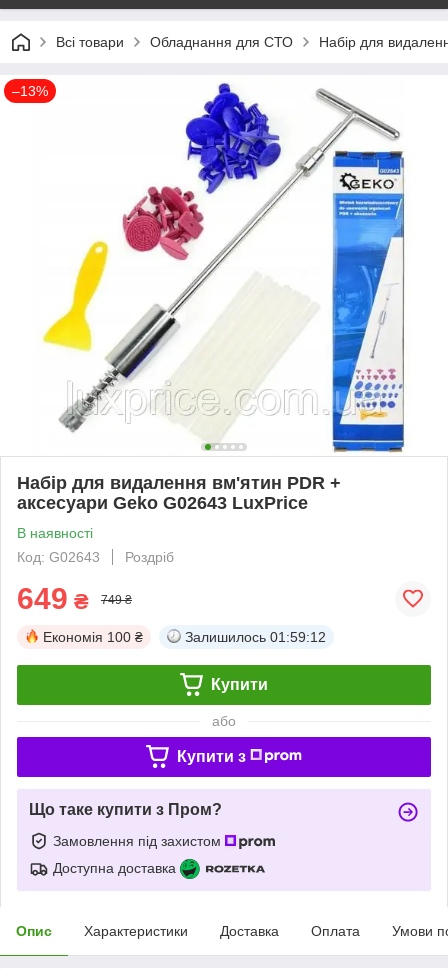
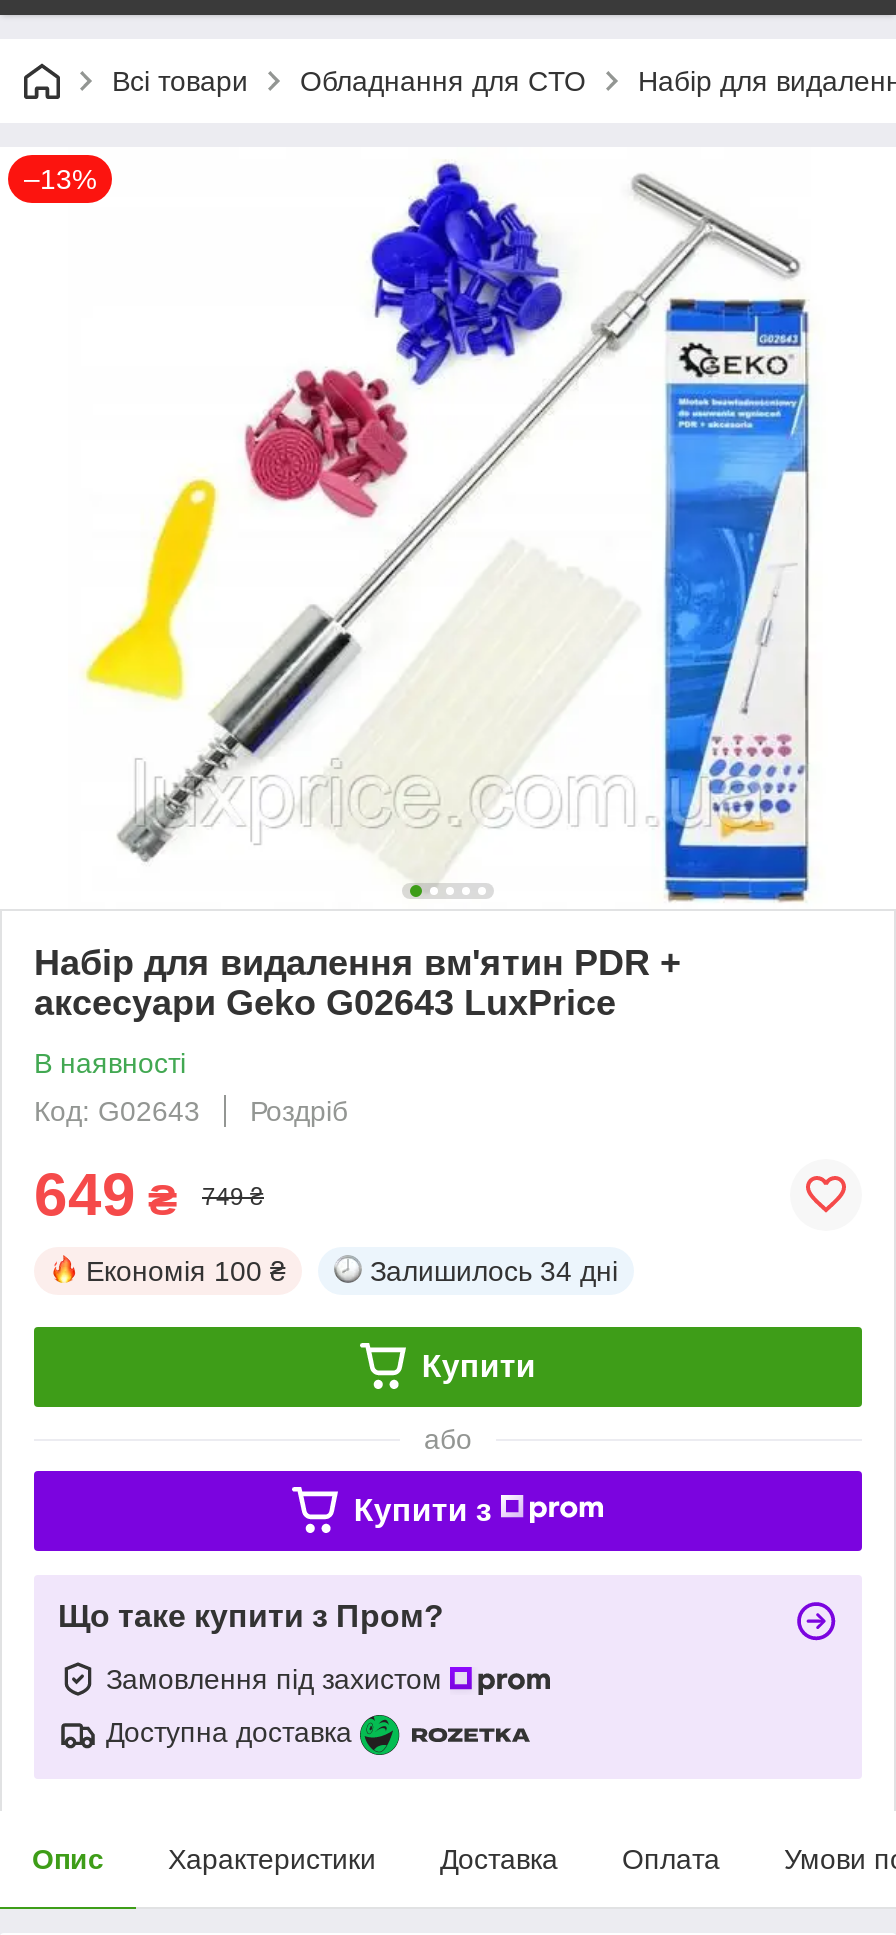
[185,629,326,645] Залишилось 01:59:12 -> [370,1255,618,1287] Залишилось 34 дні

